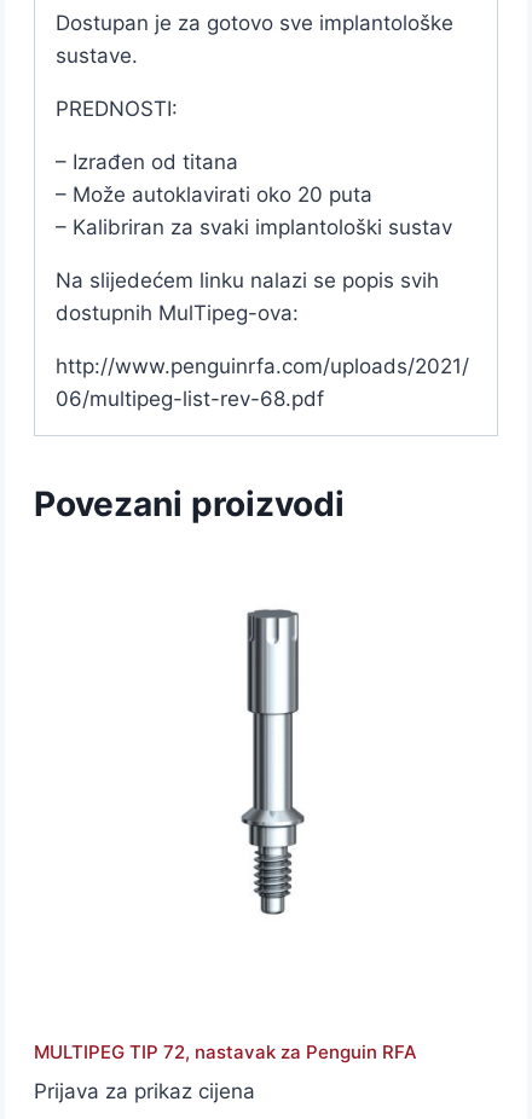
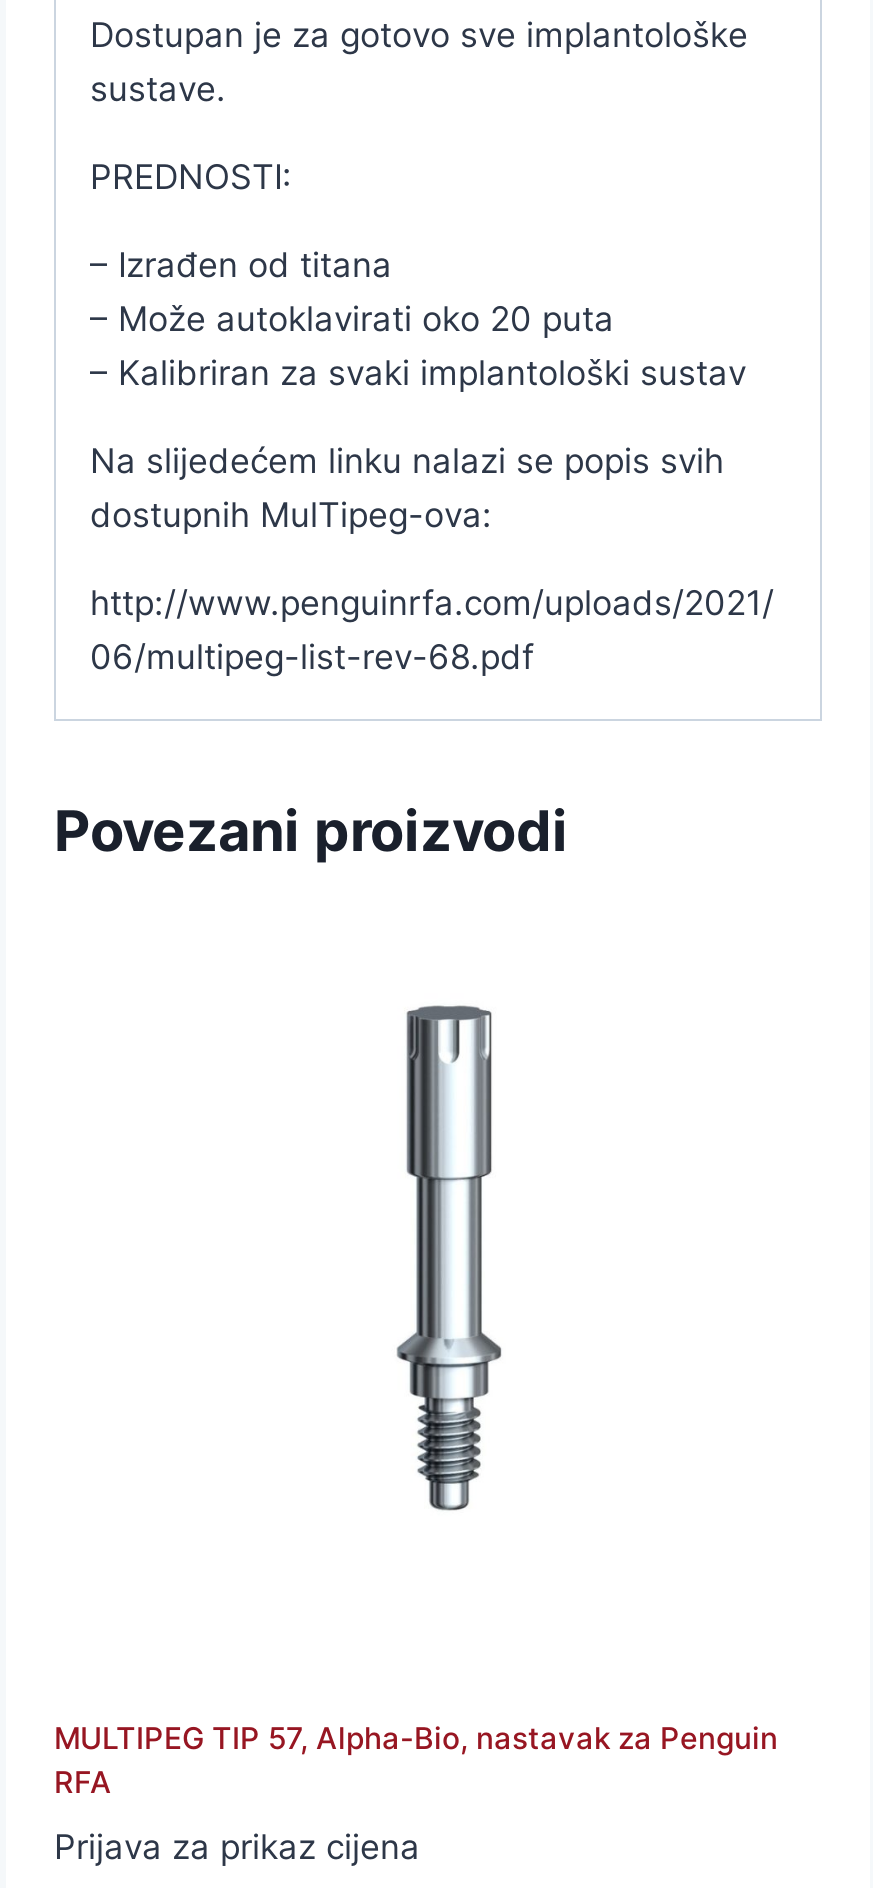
[34,1040,417,1063] MULTIPEG TIP 72, nastavak za Penguin RFA -> [54,1718,778,1800] MULTIPEG TIP 57, Alpha-Bio, nastavak za Penguin | RFA

